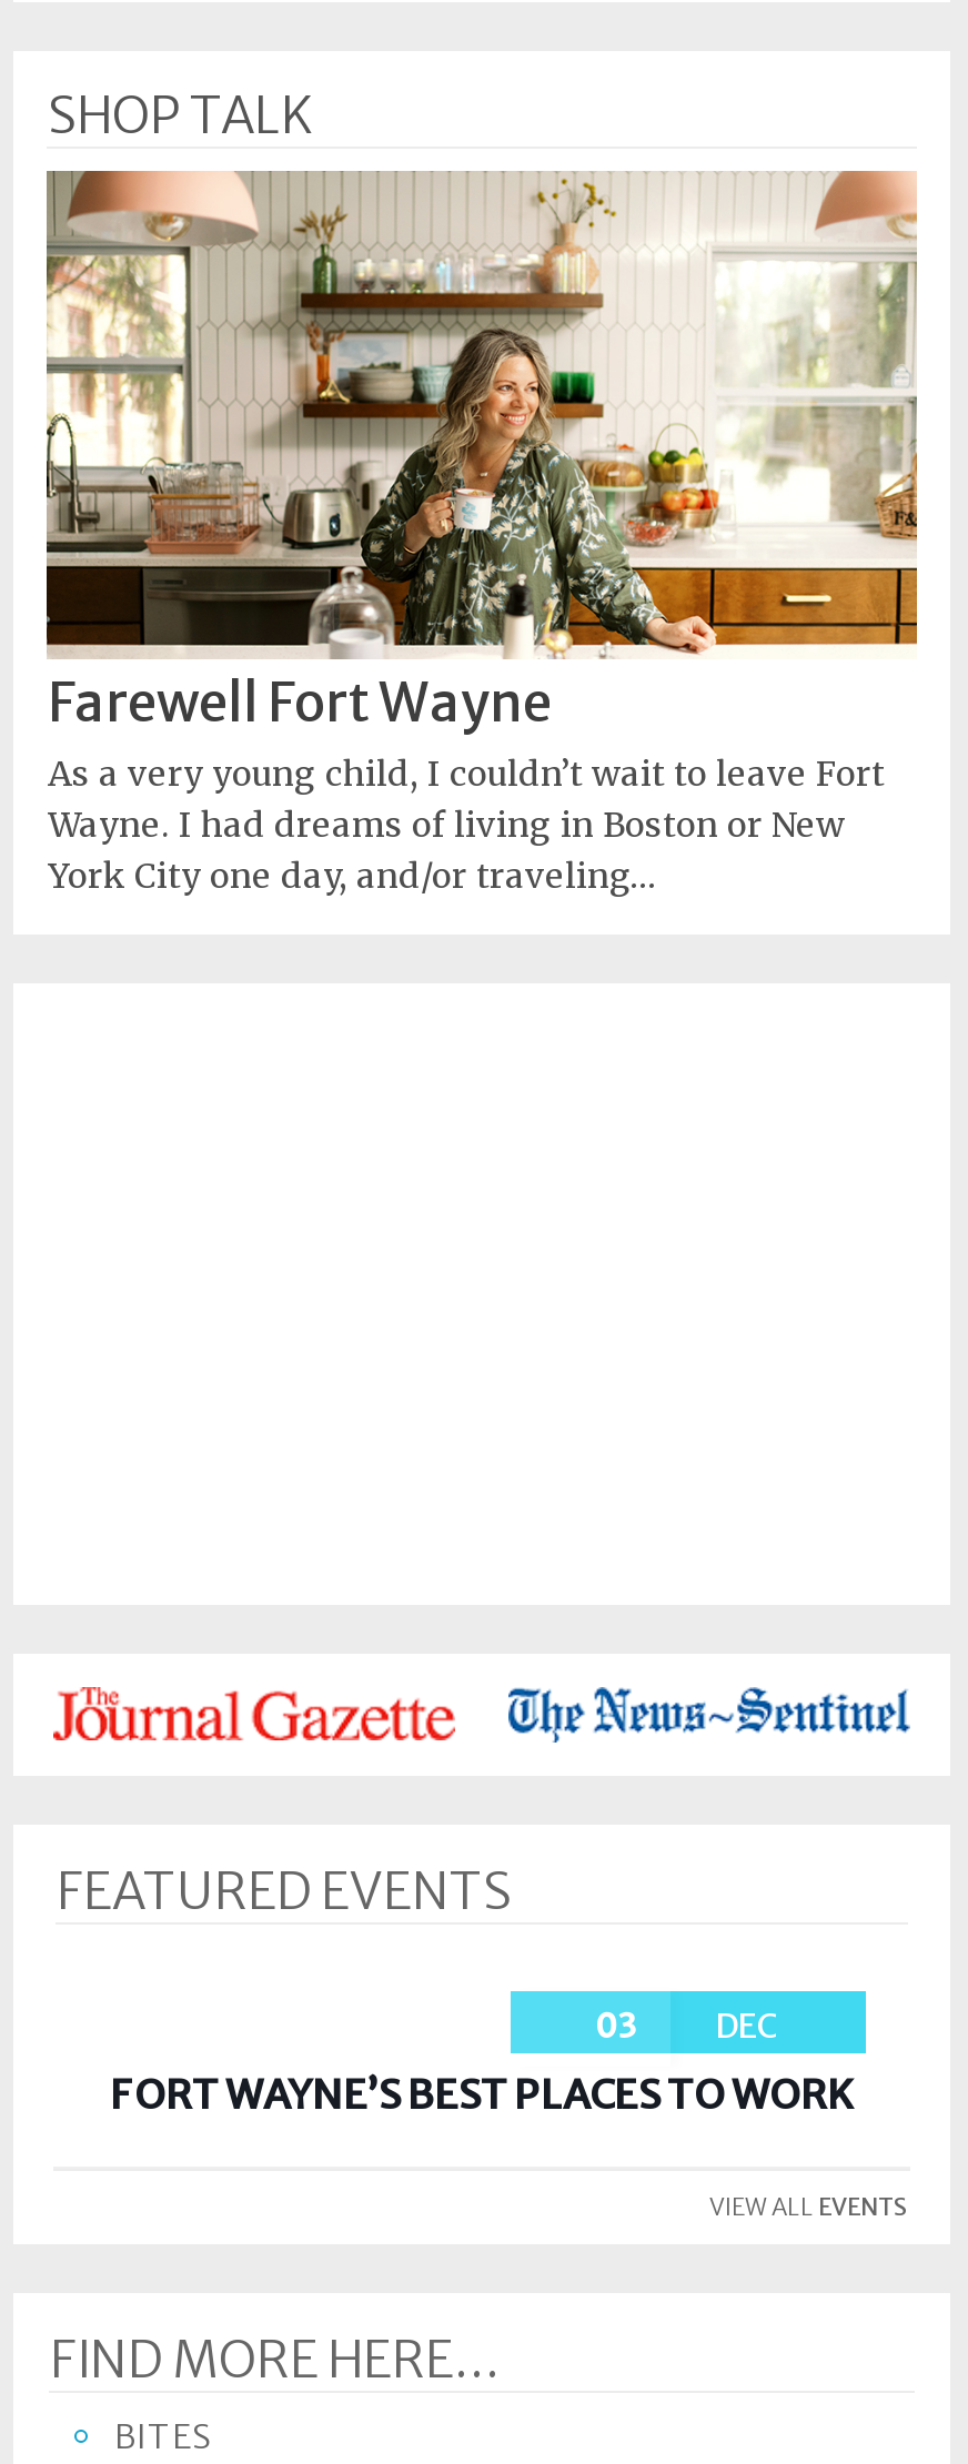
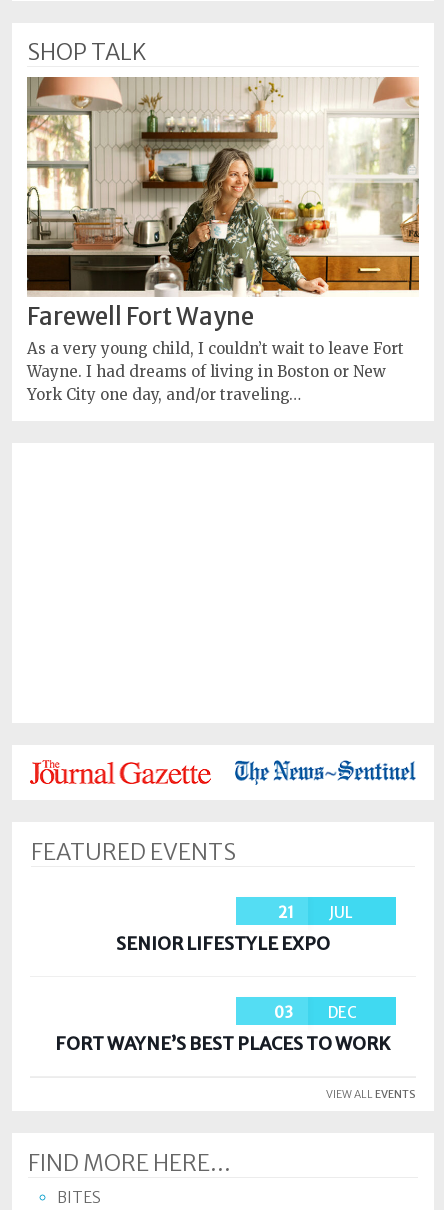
none -> [116,903,353,955] 21 | JUL | SENIOR LIFESTYLE EXPO

